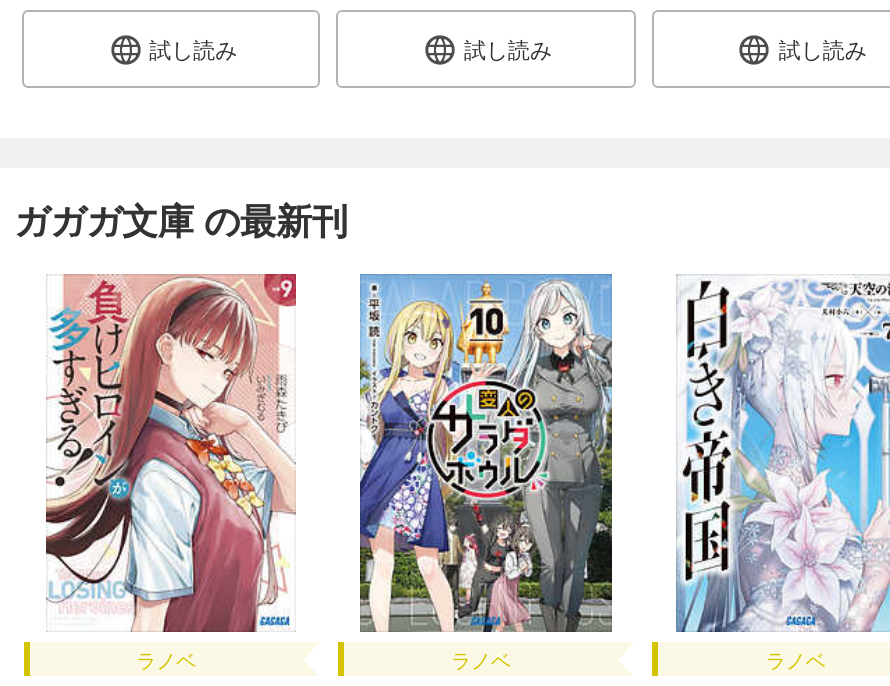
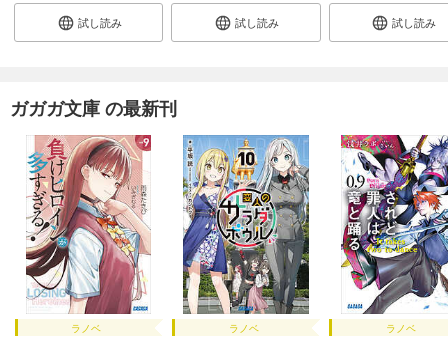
[674,274,884,634] [image] -> [340,134,445,314] [image]

